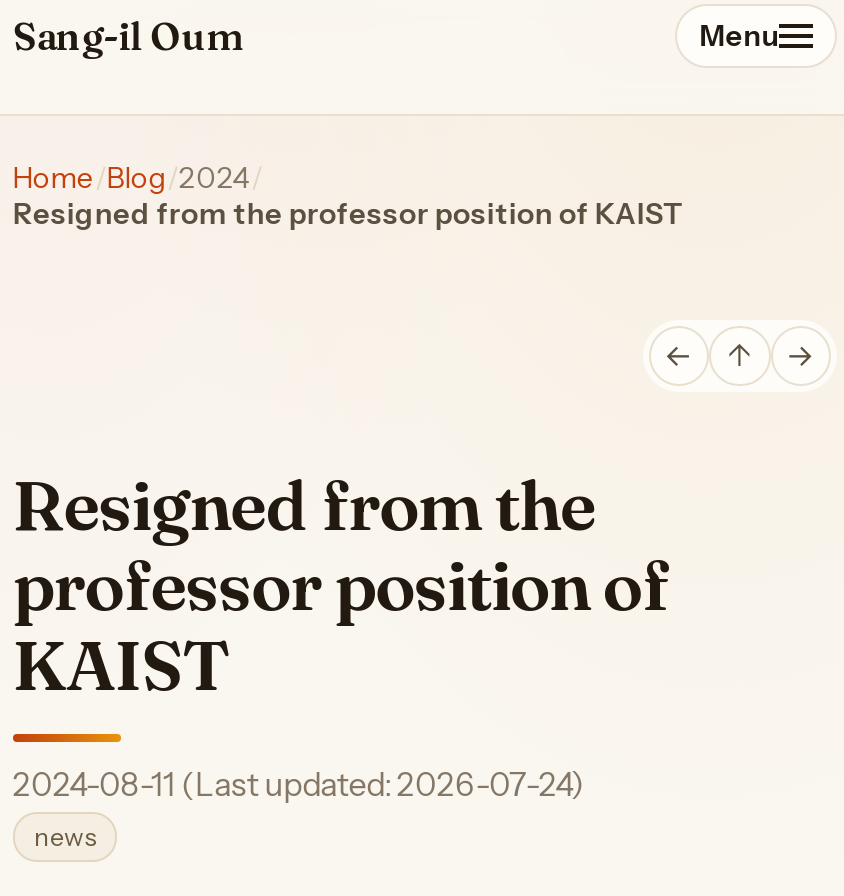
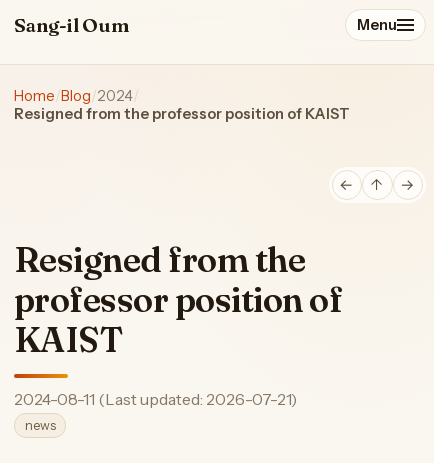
[13,764,583,804] 2024-08-11 (Last updated: 2026-07-24) -> [14,389,297,409] 2024-08-11 (Last updated: 2026-07-21)

